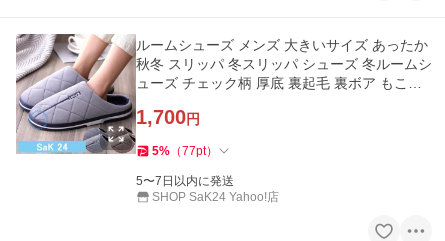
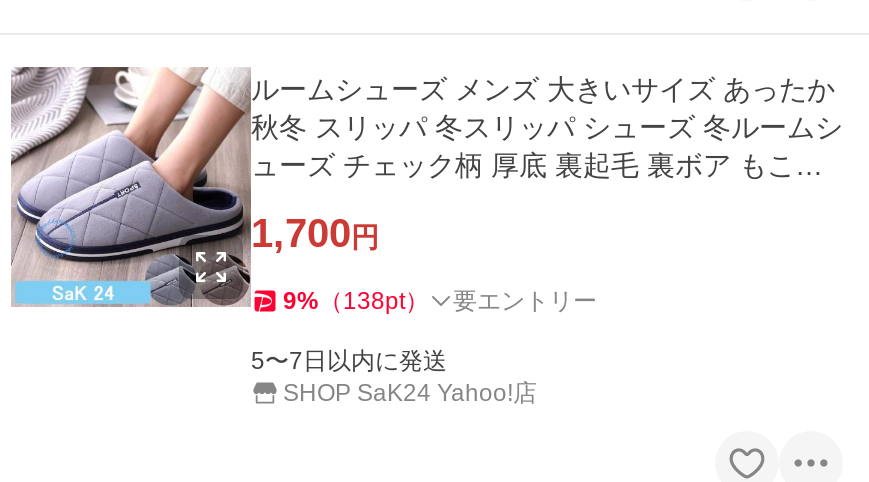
[152,144,218,158] 5%（77pt） -> [283,288,597,316] 9%（138pt） | 要エントリー

